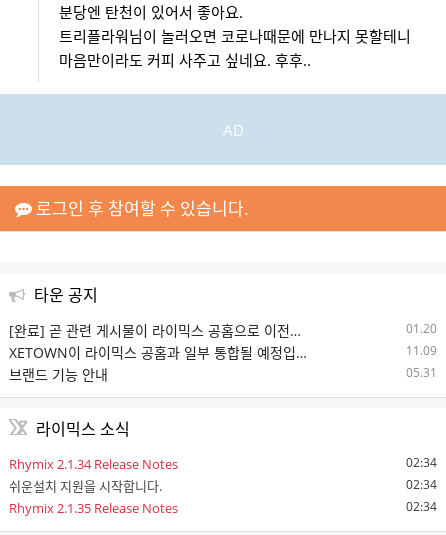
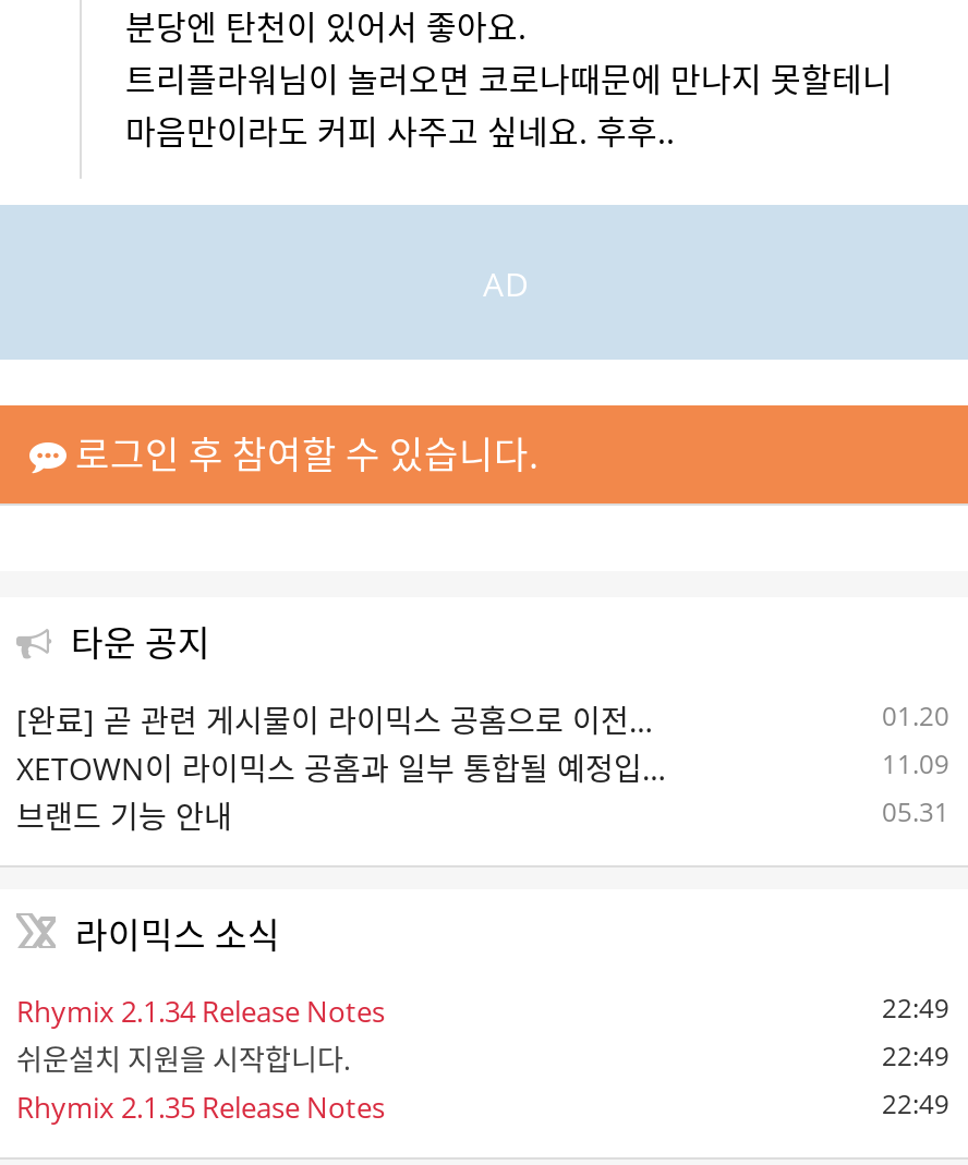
[406,454,437,471] 02:34 -> [882,990,949,1027] 22:49
[406,476,437,493] 02:34 -> [882,1037,949,1075] 22:49
[406,498,437,515] 02:34 -> [882,1085,949,1122] 22:49

